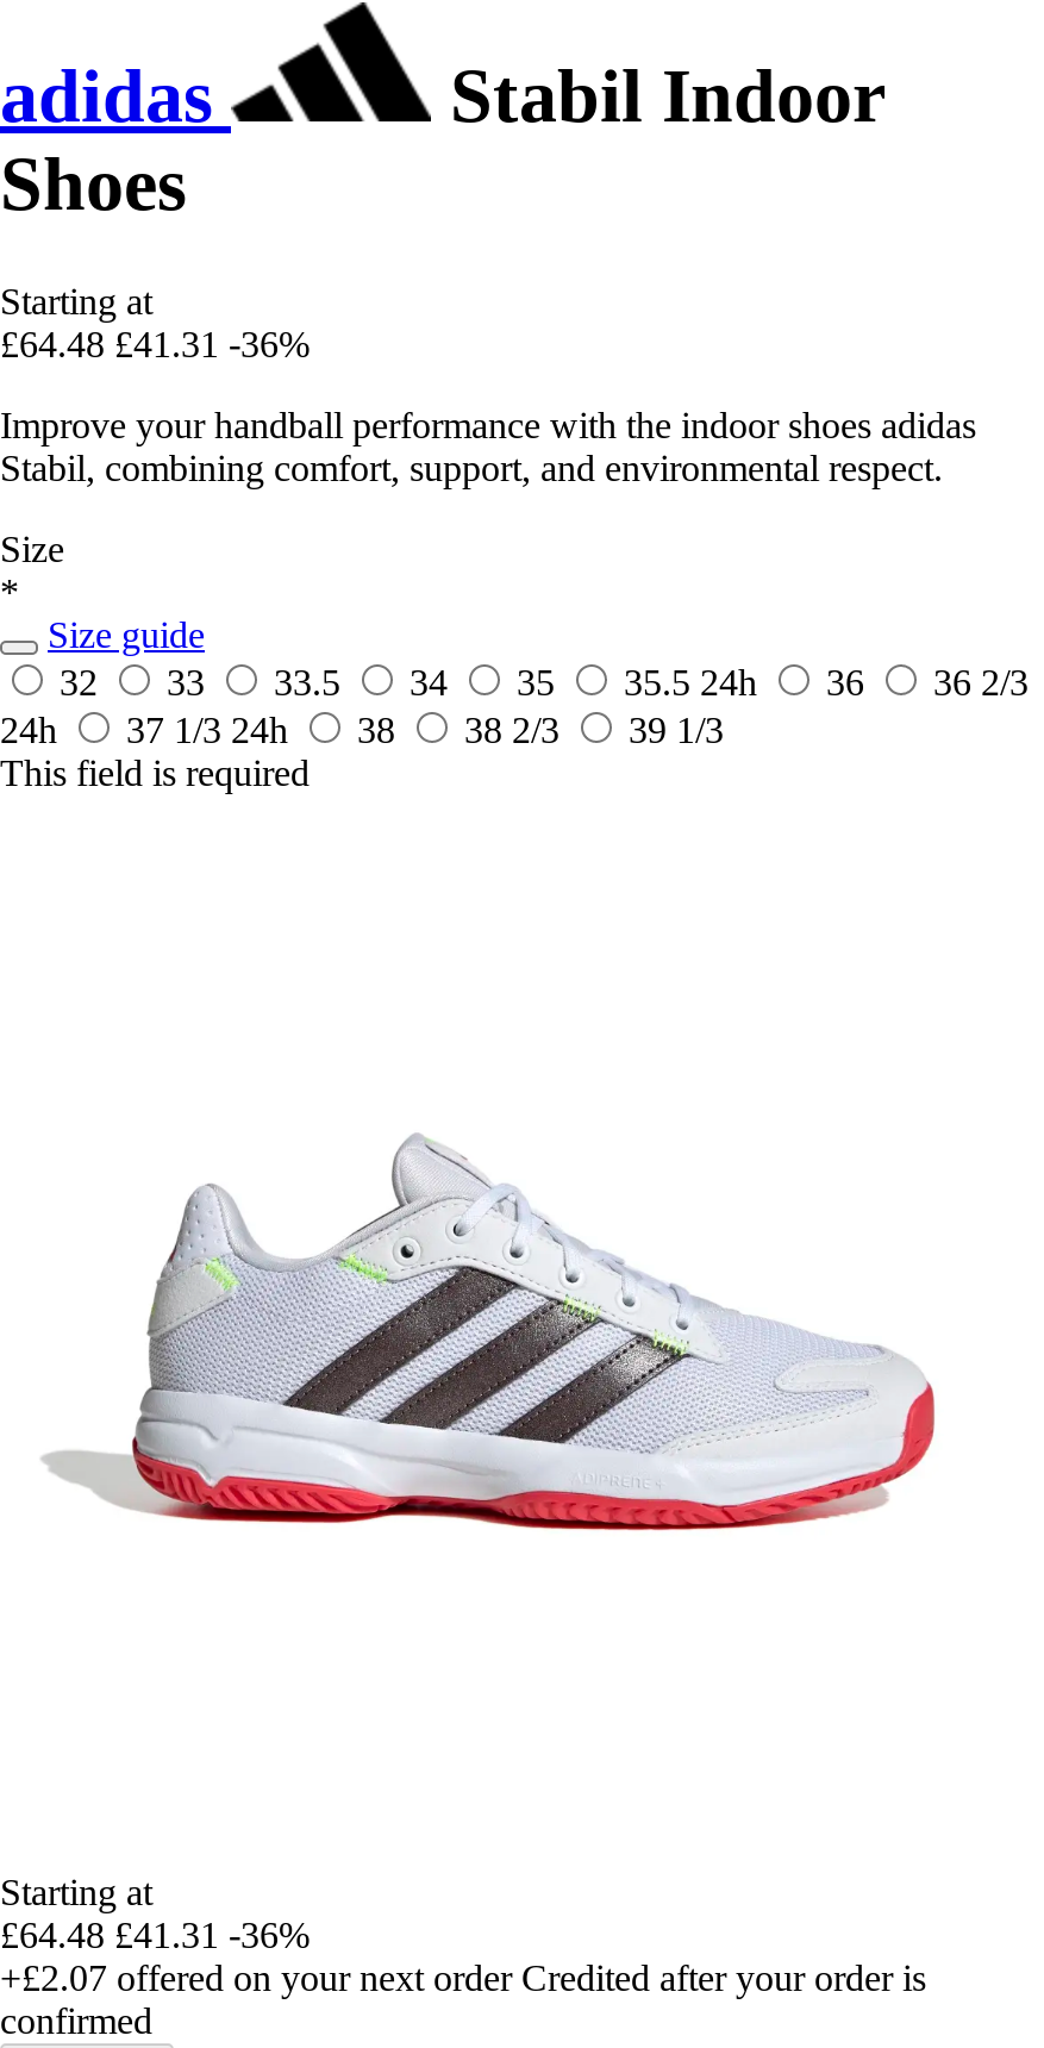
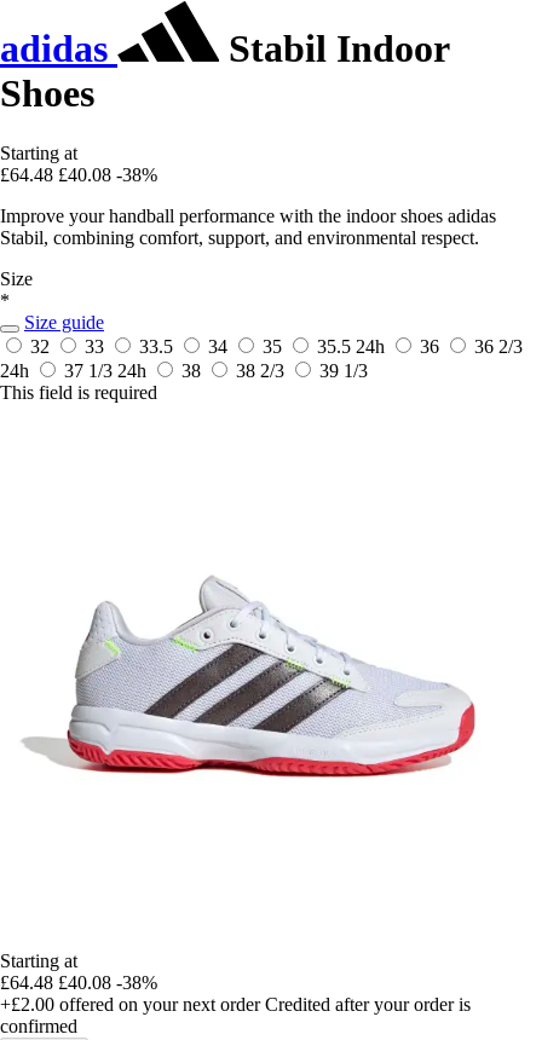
[0,323,310,364] £64.48 £41.31 -36% -> [0,164,157,185] £64.48 £40.08 -38%
[0,1914,310,1955] £64.48 £41.31 -36% -> [0,972,157,993] £64.48 £40.08 -38%
[0,1957,926,1998] +£2.07 offered on your next order Credited after your order is -> [0,994,471,1014] +£2.00 offered on your next order Credited after your order is

